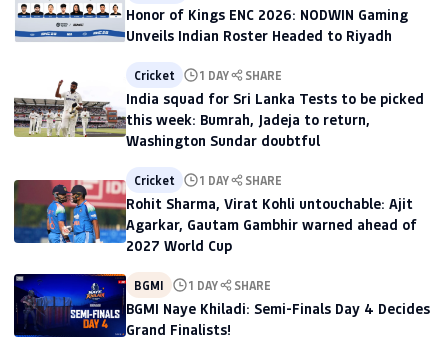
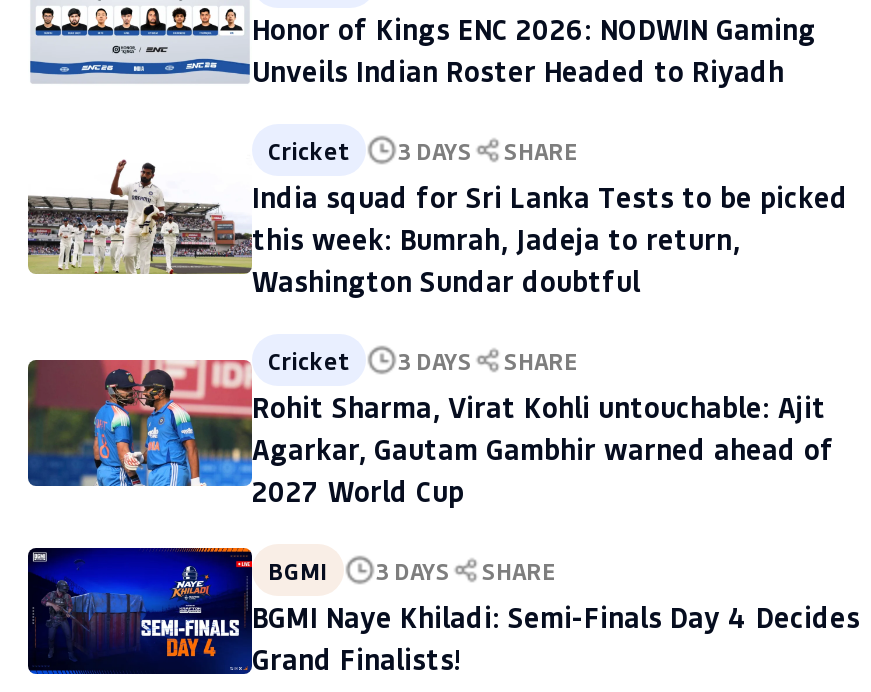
[134,67,282,83] Cricket 1 DAY SHARE -> [268,134,578,166] Cricket 3 DAYS SHARE
[134,172,282,188] Cricket 1 DAY SHARE -> [268,344,578,376] Cricket 3 DAYS SHARE
[134,277,271,293] BGMI 1 DAY SHARE -> [268,554,556,586] BGMI 3 DAYS SHARE

